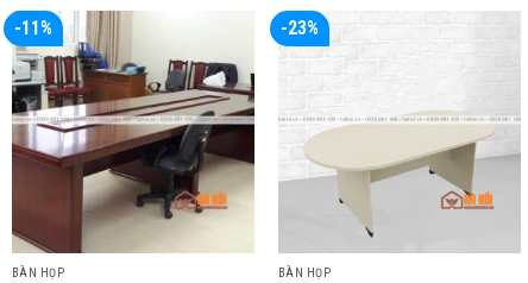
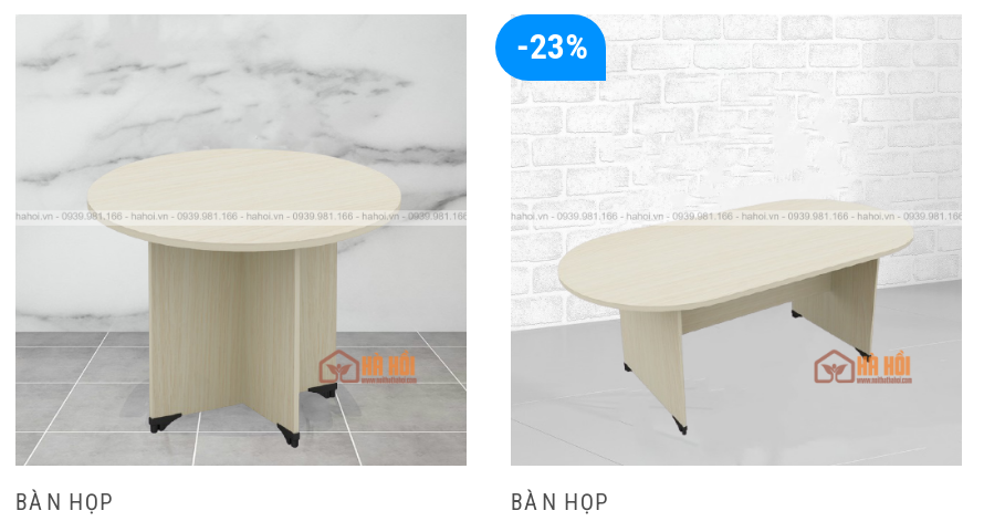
[11,11,256,253] [image] -> [13,13,467,465] [image]
[15,16,53,39] -11% -> none

